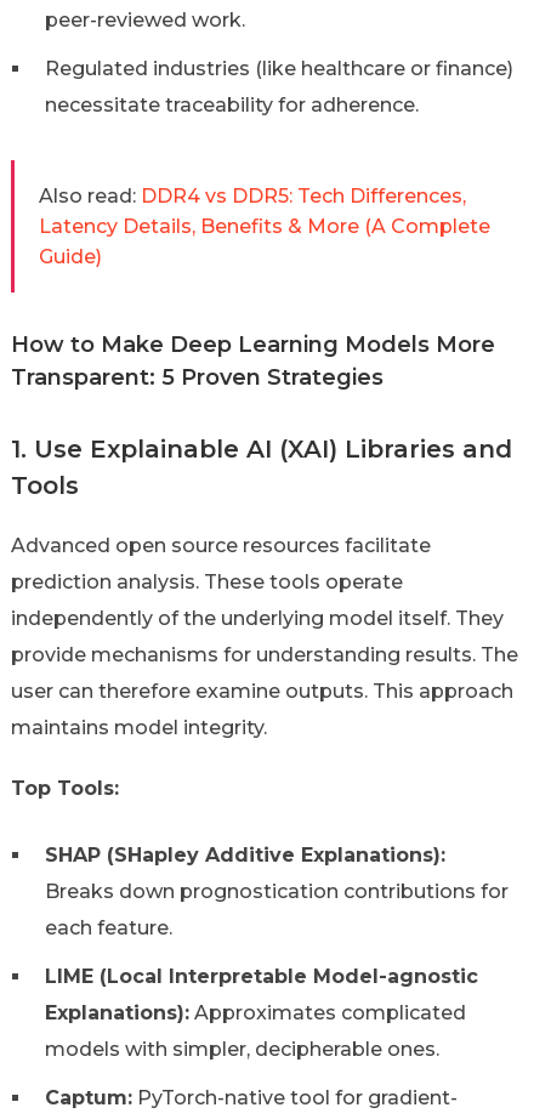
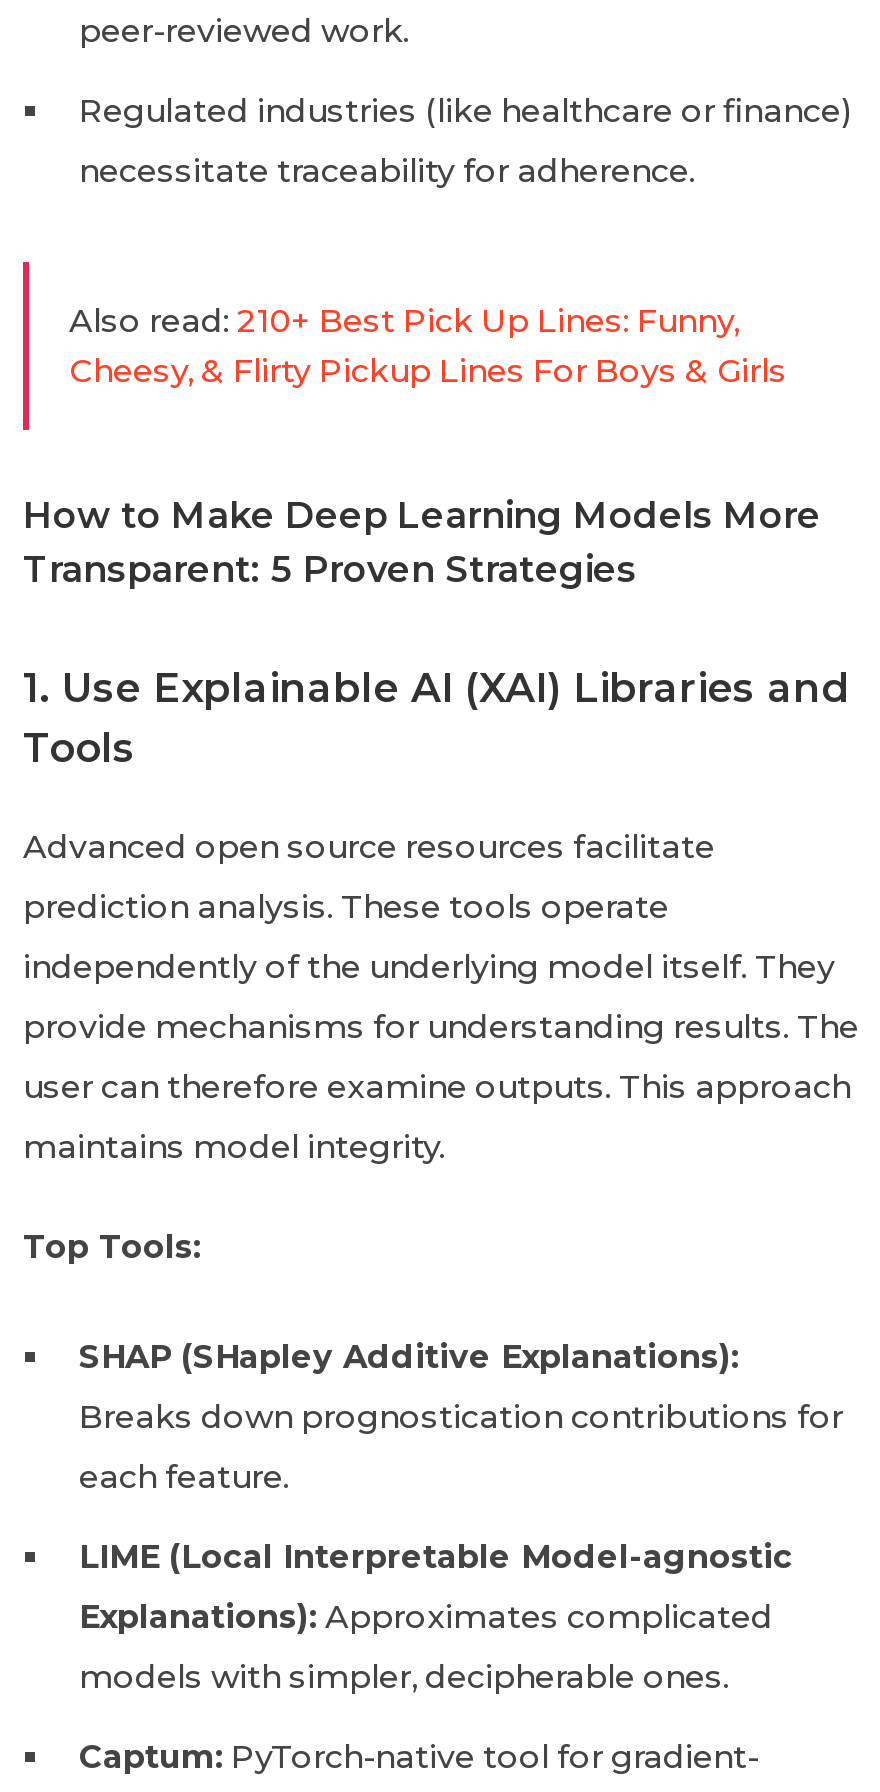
[39,184,490,268] Also read: DDR4 vs DDR5: Tech Differences, | Latency Details, Benefits & More (A Complete | Guide) -> [69,302,787,390] Also read: 210+ Best Pick Up Lines: Funny, | Cheesy, & Flirty Pickup Lines For Boys & Girls

